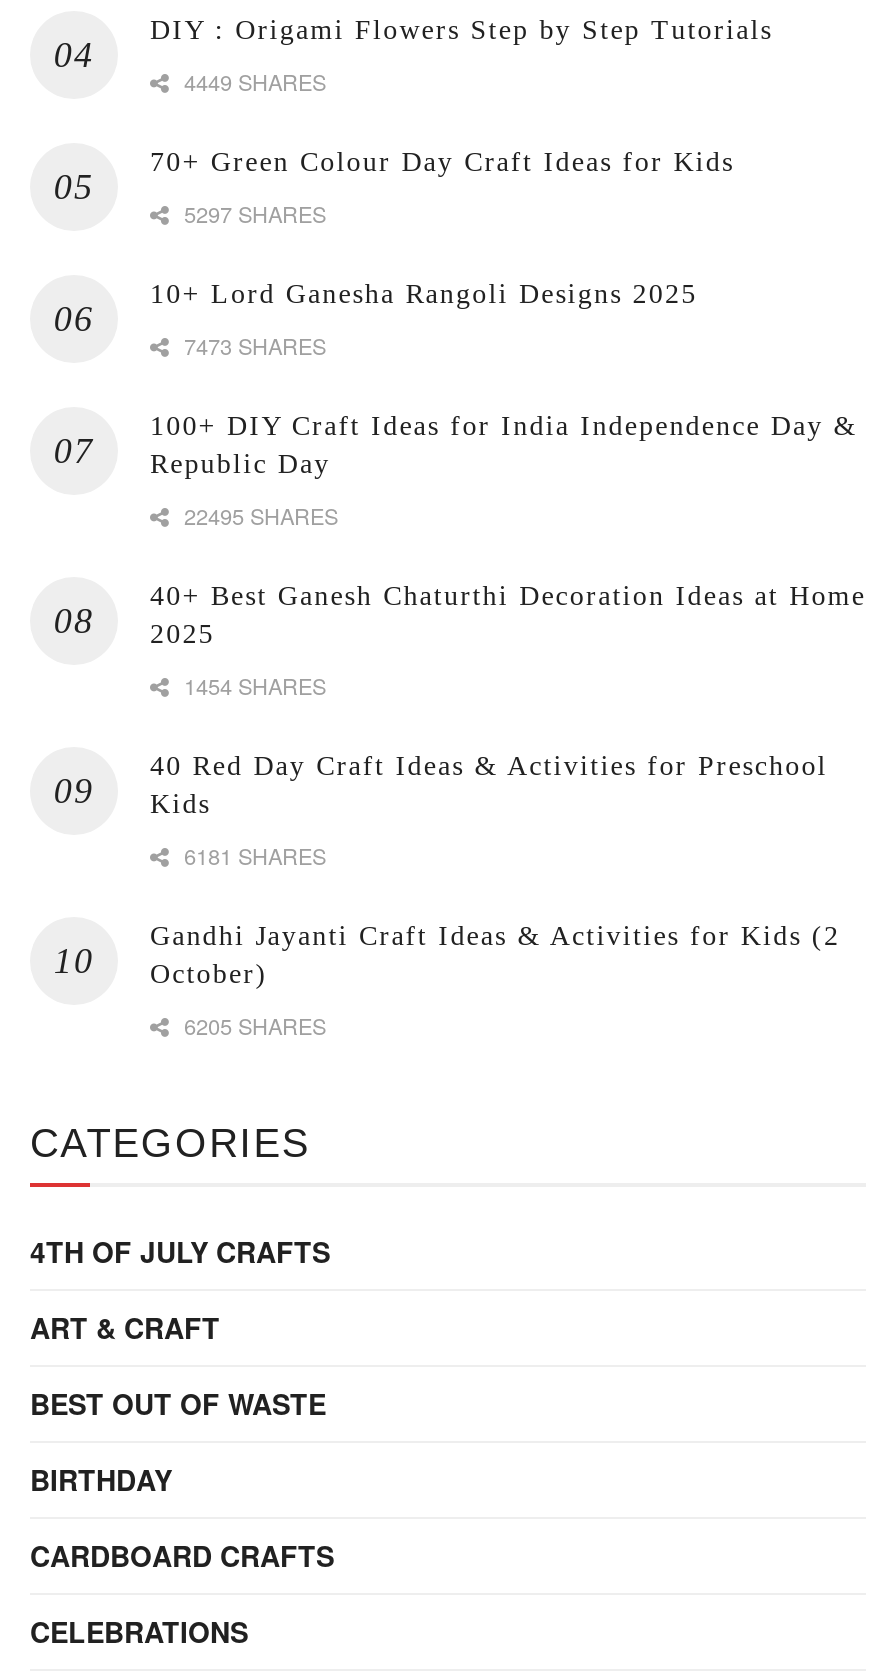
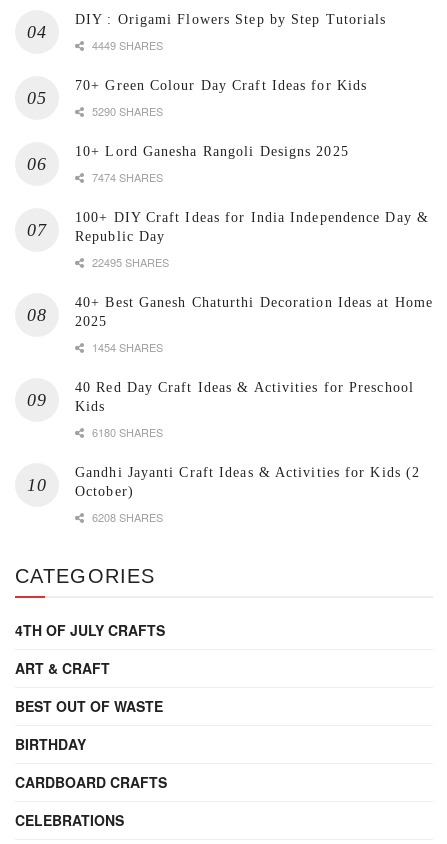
[178,198,326,230] 5297 SHARES -> [89,103,163,119] 5290 SHARES
[178,330,326,362] 7473 SHARES -> [89,169,163,185] 7474 SHARES
[178,840,326,872] 6181 SHARES -> [89,424,163,440] 6180 SHARES
[178,1010,326,1042] 6205 SHARES -> [89,509,163,525] 6208 SHARES

